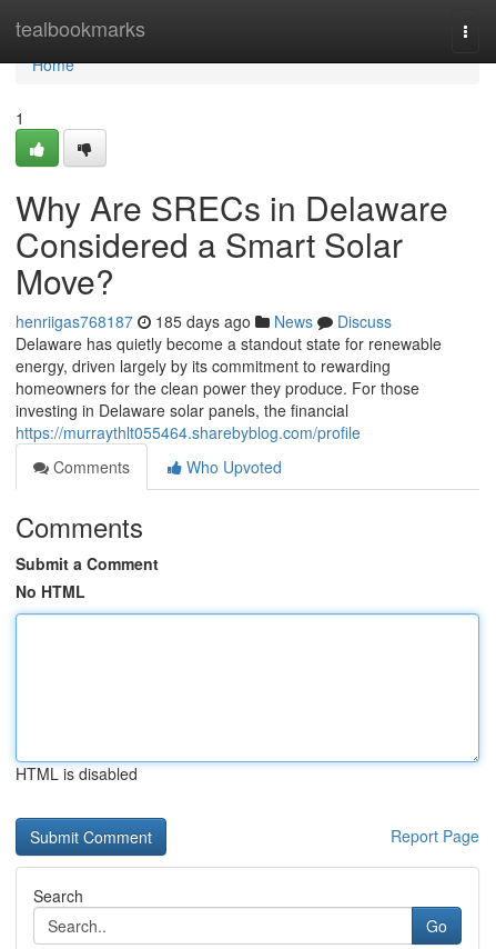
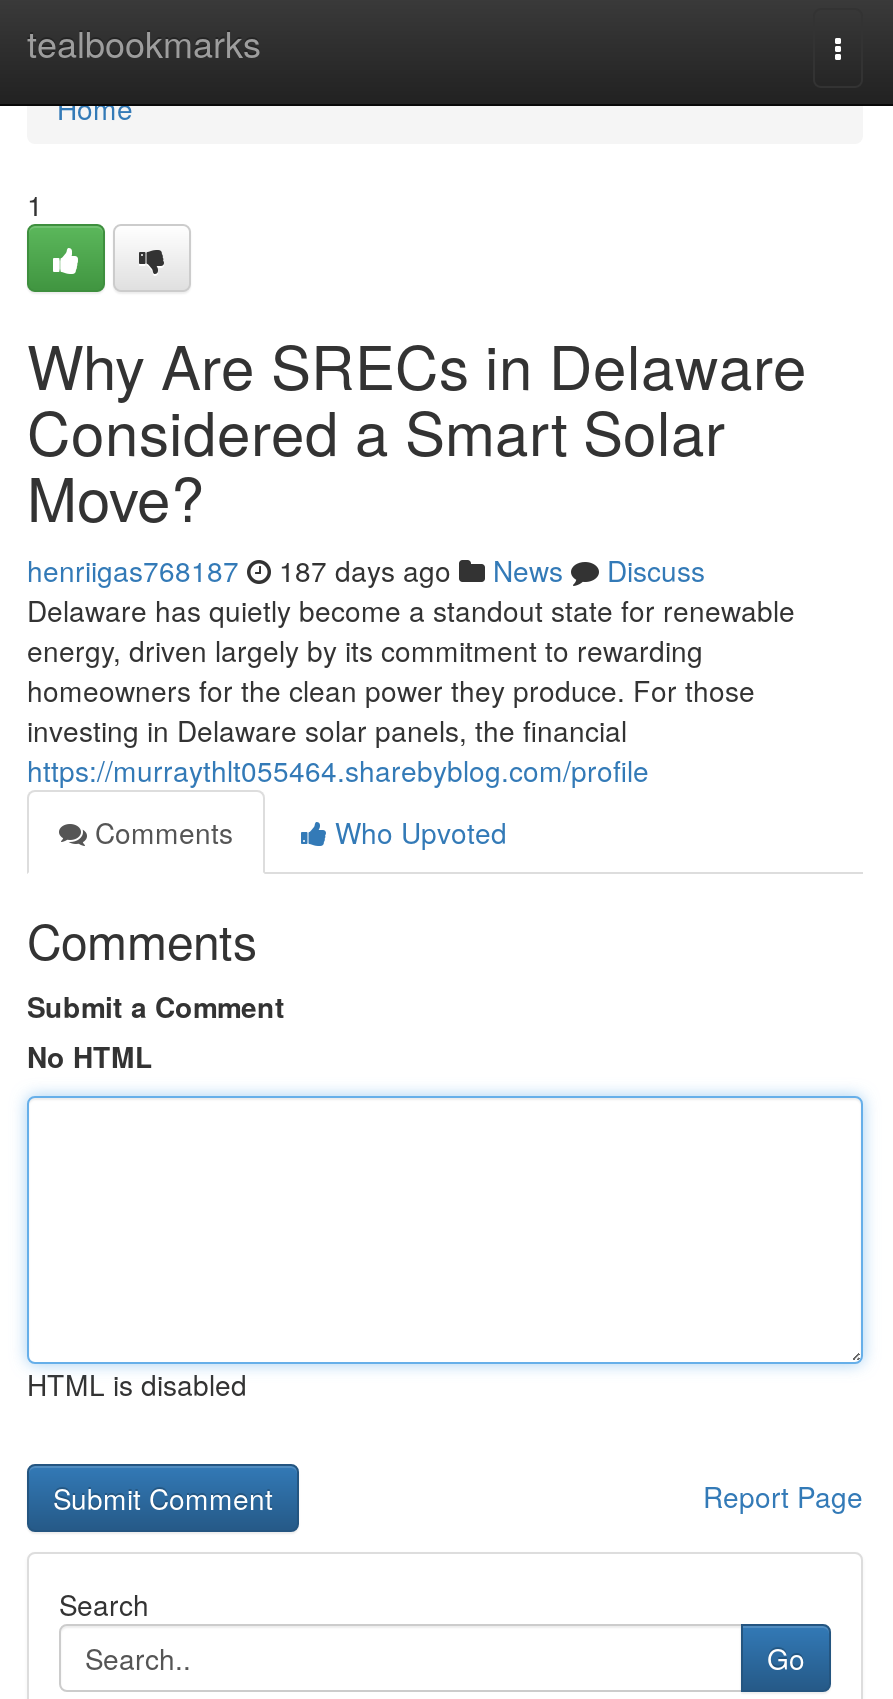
[16,310,392,332] henriigas768187 185 days ago News Discuss -> [27,550,705,590] henriigas768187 187 days ago News Discuss

